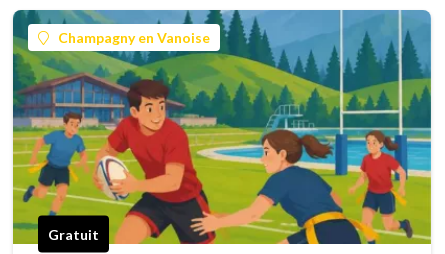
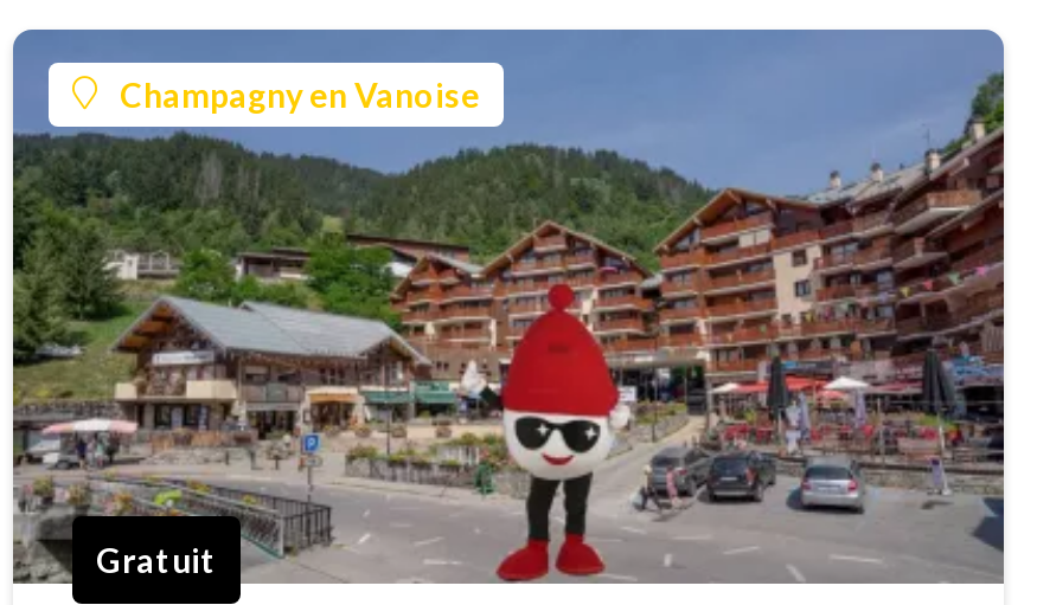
[12,10,432,245] [image] -> [11,30,1006,586] [image]

